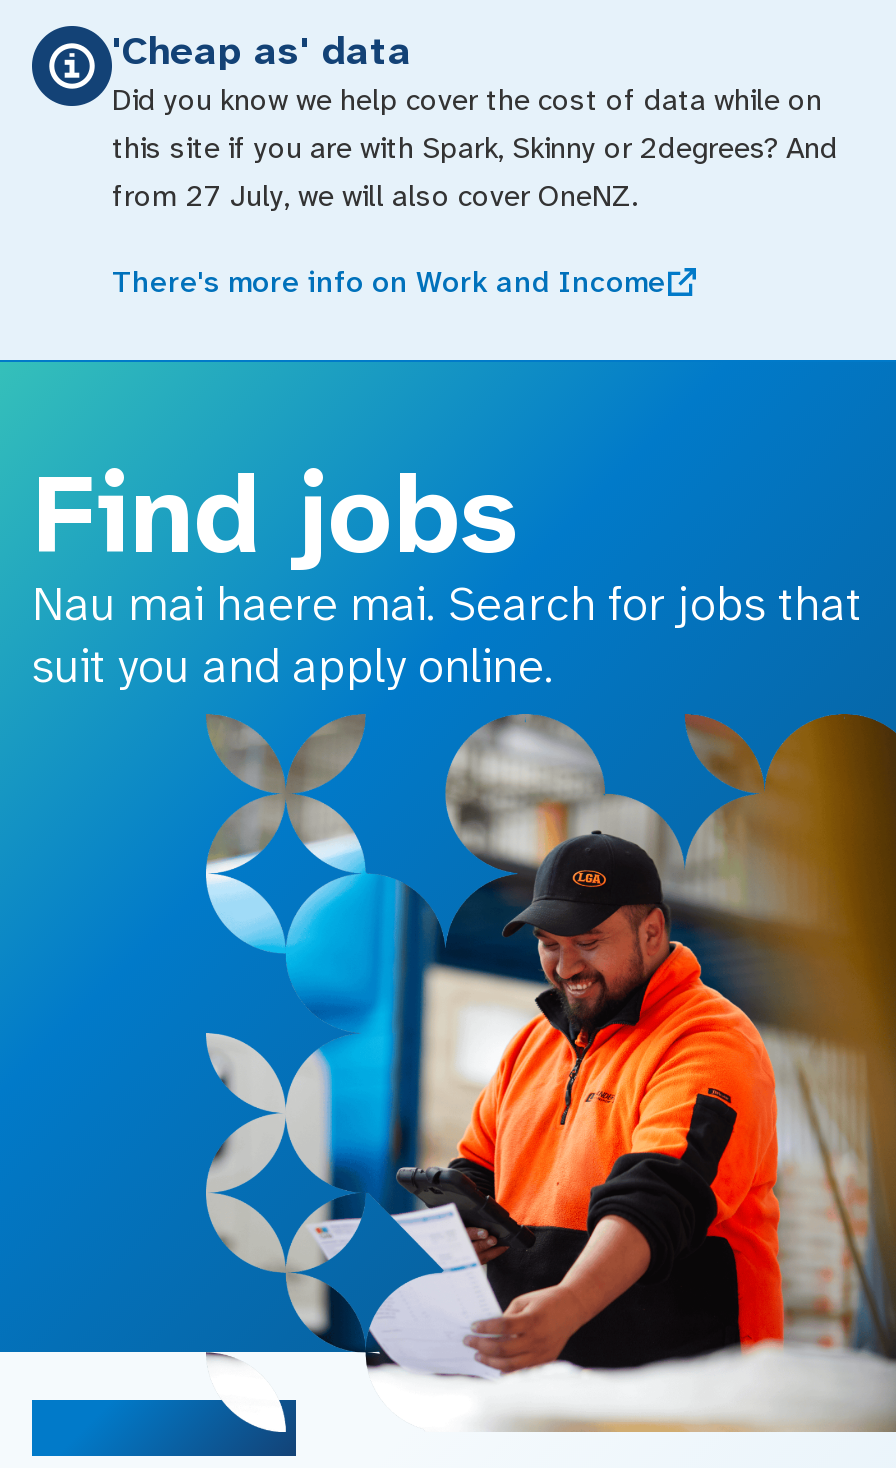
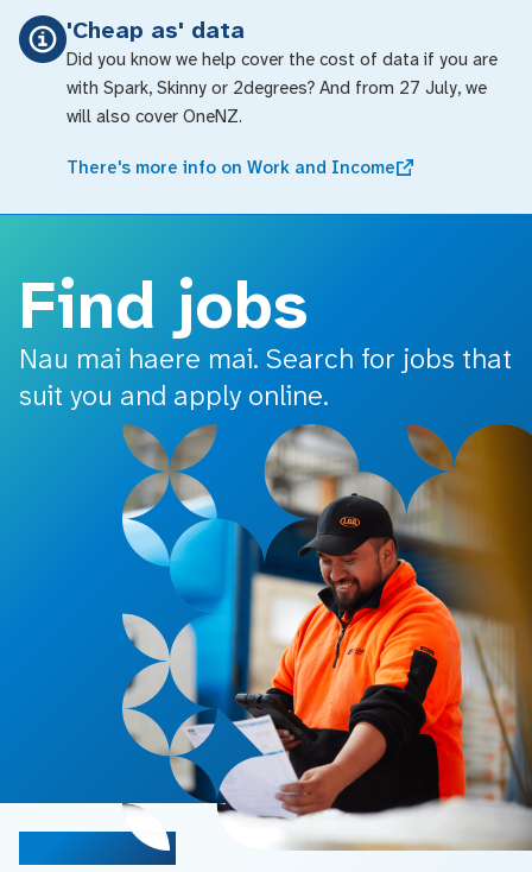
[112,80,838,216] Did you know we help cover the cost of data while on | this site if you are with Spark, Skinny or 2degrees? And | from 27 July, we will also cover OneNZ. -> [66,48,498,128] Did you know we help cover the cost of data if you are | with Spark, Skinny or 2degrees? And from 27 July, we | will also cover OneNZ.

